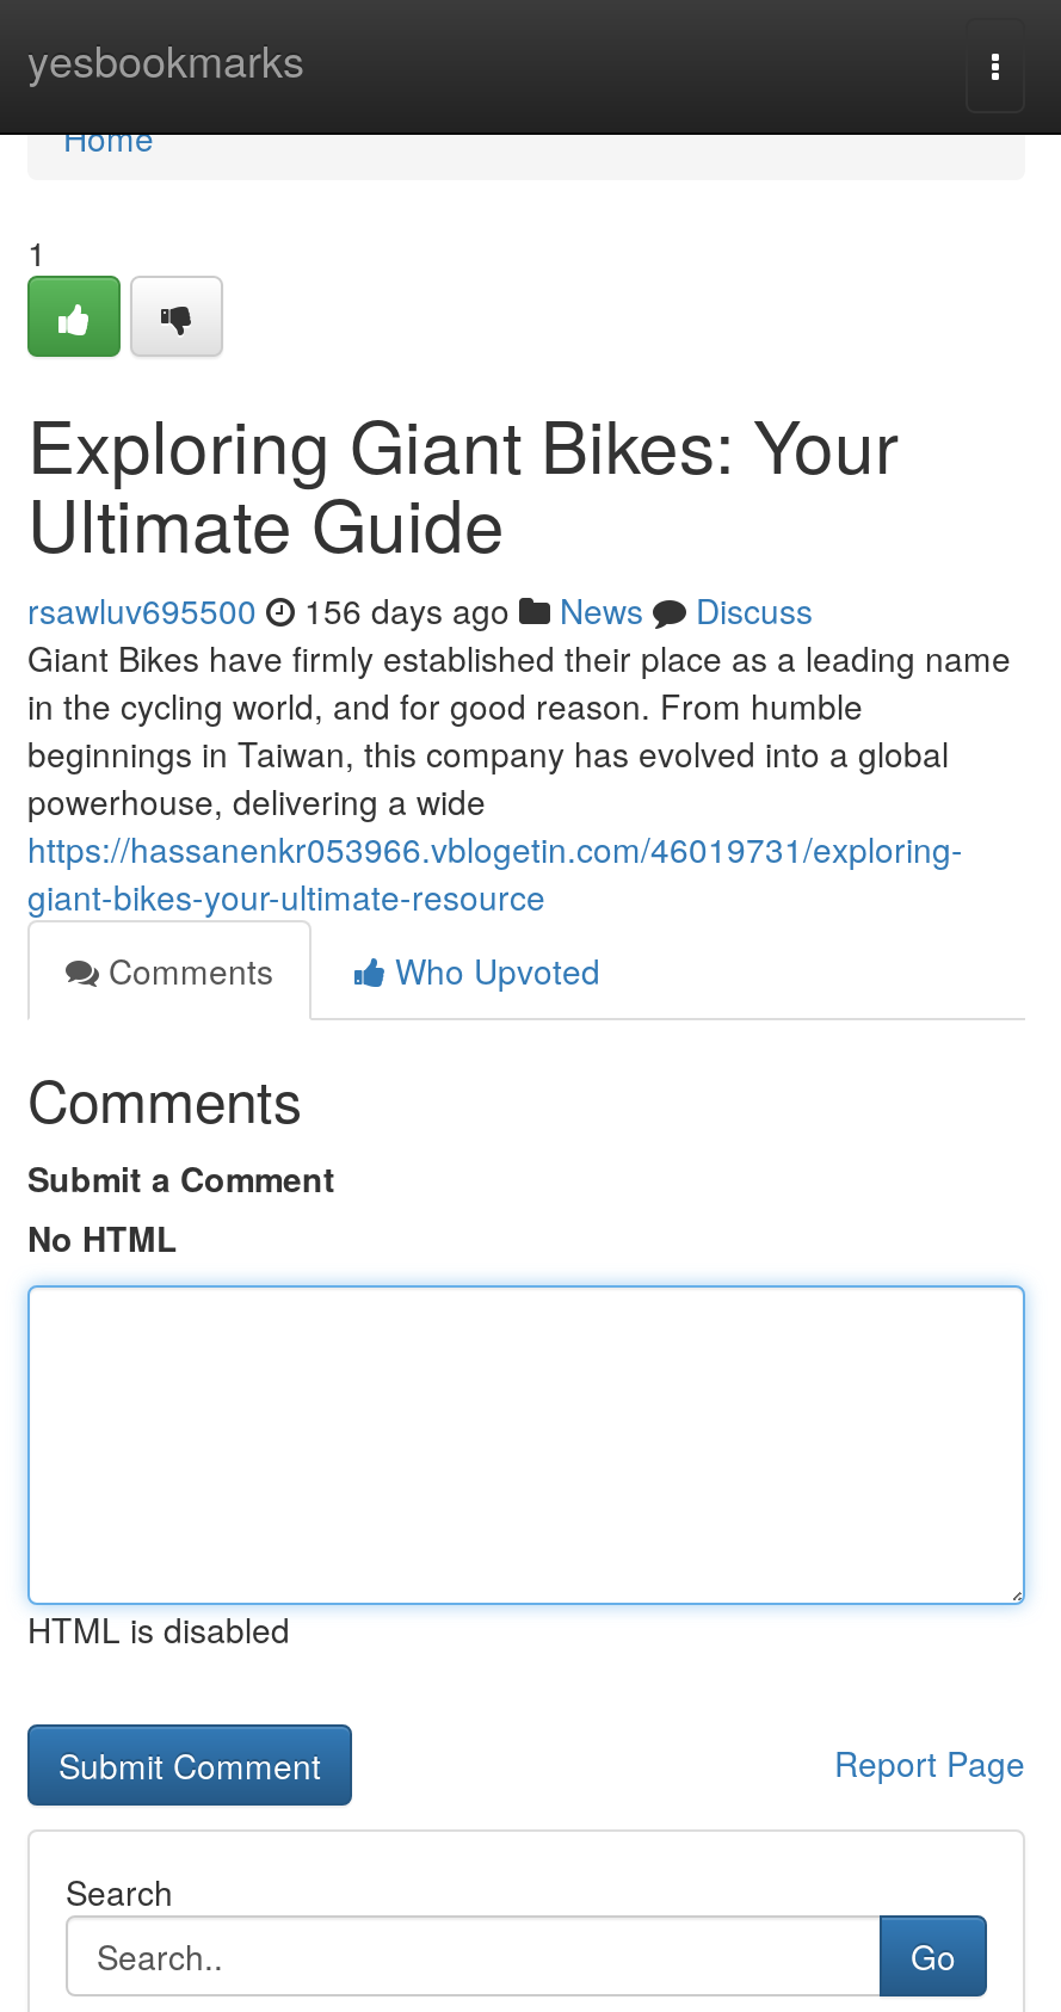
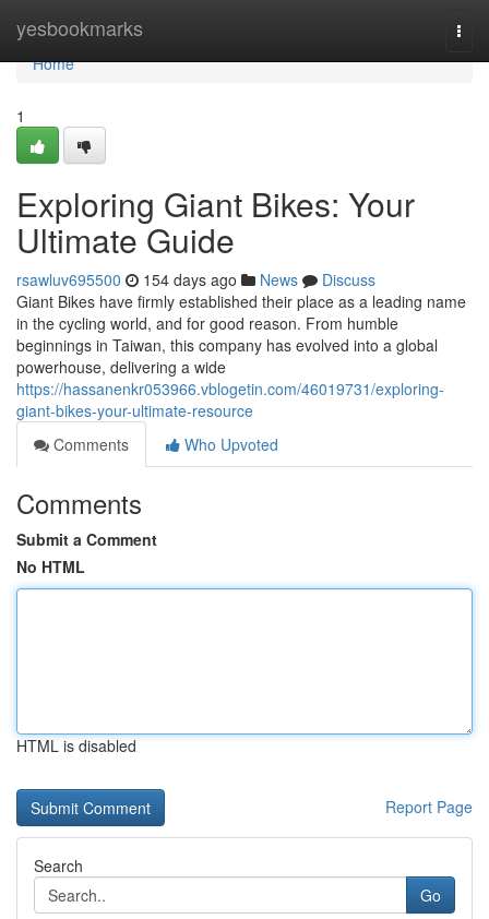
[27,586,813,634] rsawluv695500 156 days ago News Discuss -> [16,268,375,290] rsawluv695500 154 days ago News Discuss

